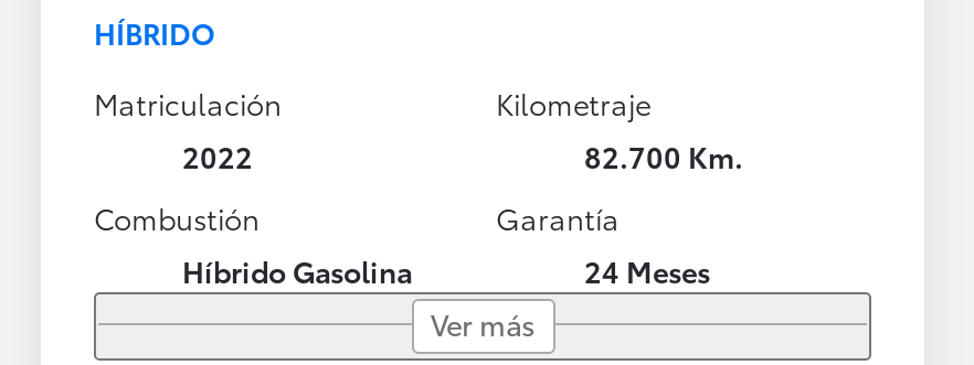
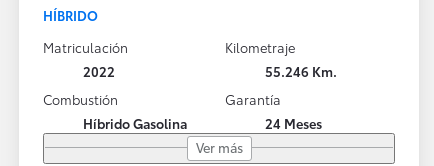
[584,135,743,174] 82.700 Km. -> [265,61,337,79] 55.246 Km.

